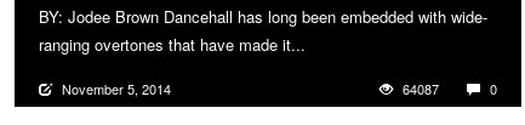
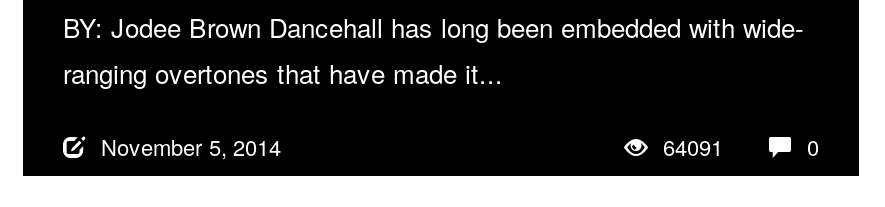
[399,79,443,98] 64087 -> [657,130,729,162] 64091

